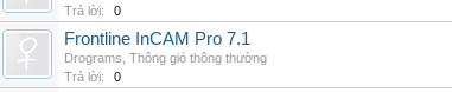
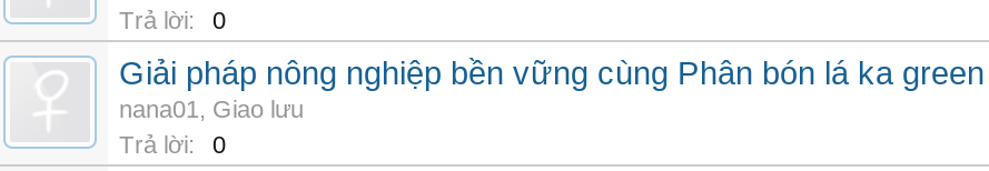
[64,29,267,65] Frontline InCAM Pro 7.1 | Drograms, Thông gió thông thường -> [119,56,985,122] Giải pháp nông nghiệp bền vững cùng Phân bón lá ka green | nana01, Giao lưu

